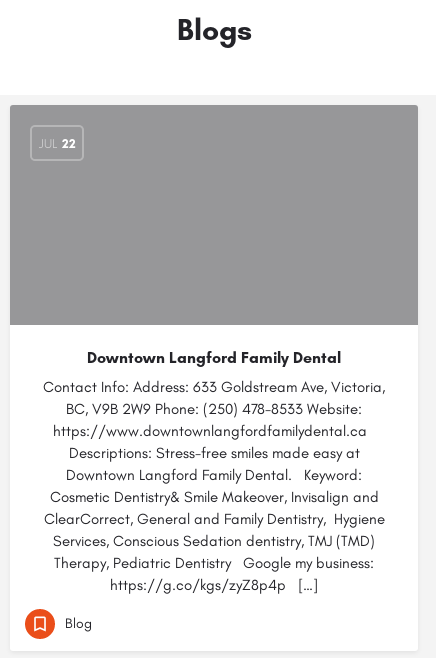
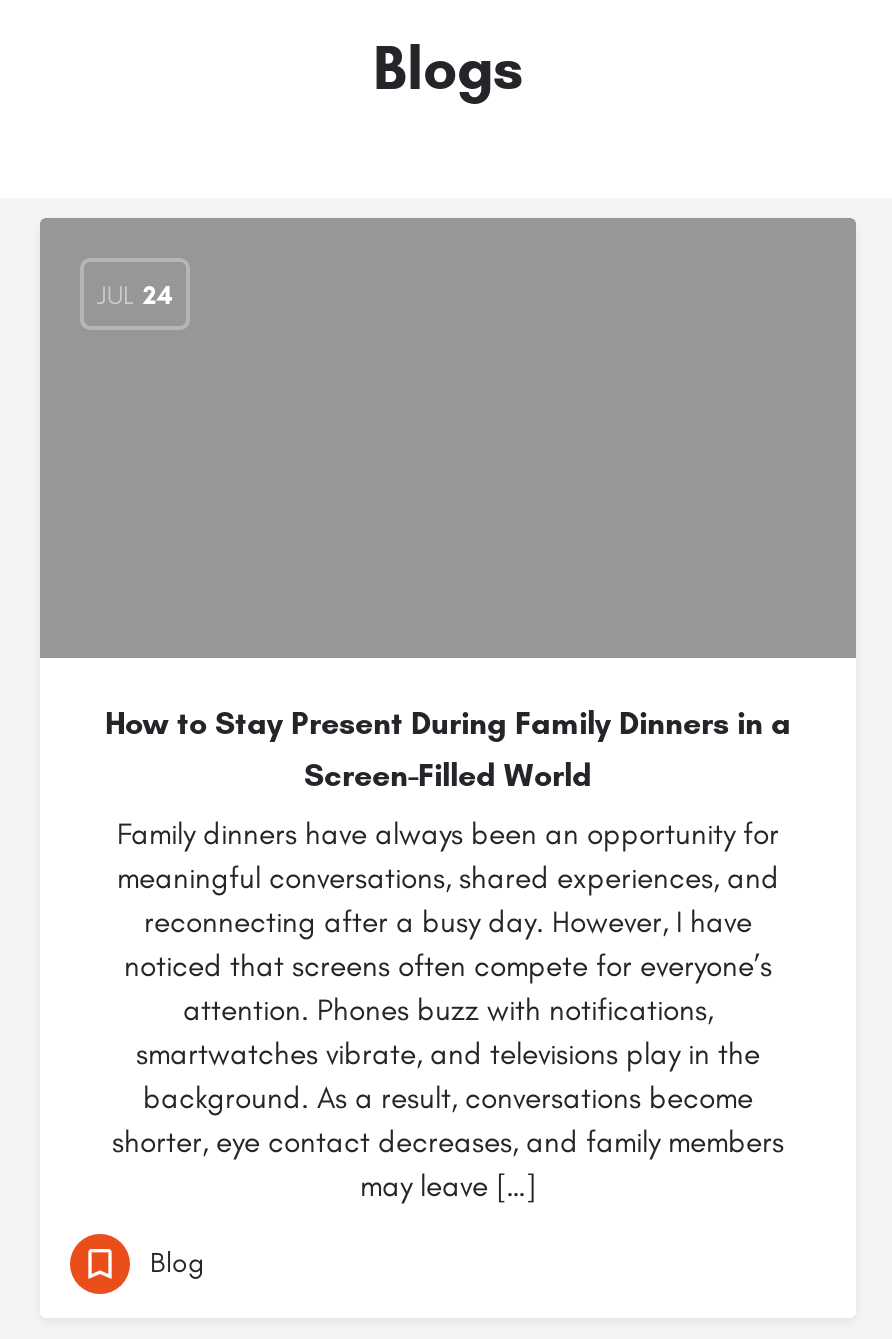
[38,135,75,150] JUL 22 -> [97,279,173,309] JUL 24
[87,348,341,367] Downtown Langford Family Dental -> [105,704,791,794] How to Stay Present During Family Dinners in a | Screen-Filled World
[43,378,385,594] Contact Info: Address: 633 Goldstream Ave, Victoria, | BC, V9B 2W9 Phone: (250) 478-8533 Website: | https://www.downtownlangfordfamilydental.ca | Descriptions: Stress-free smiles made easy at | Downtown Langford Family Dental. Keyword: | Cosmetic Dentistry& Smile Makeover, Invisalign and | ClearCorrect, General and Family Dentistry, Hygiene | Services, Conscious Sedation dentistry, TMJ (TMD) | Therapy, Pediatric Dentistry Google my business: | https://g.co/kgs/zyZ8p4p […] -> [112,816,784,1204] Family dinners have always been an opportunity for | meaningful conversations, shared experiences, and | reconnecting after a busy day. However, I have | noticed that screens often compete for everyone’s | attention. Phones buzz with notifications, | smartwatches vibrate, and televisions play in the | background. As a result, conversations become | shorter, eye contact decreases, and family members | may leave […]

